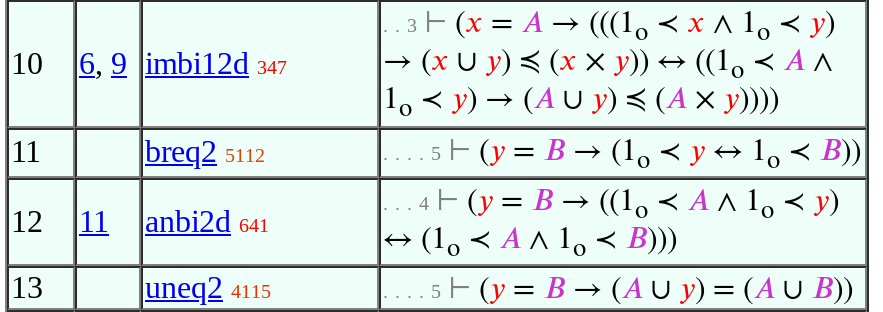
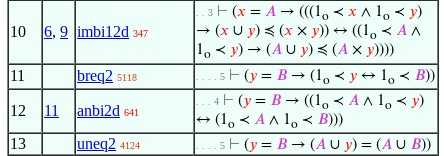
[145,134,265,168] breq2 5112 -> [77,67,137,84] breq2 5118
[145,270,271,304] uneq2 4115 -> [77,135,140,152] uneq2 4124

